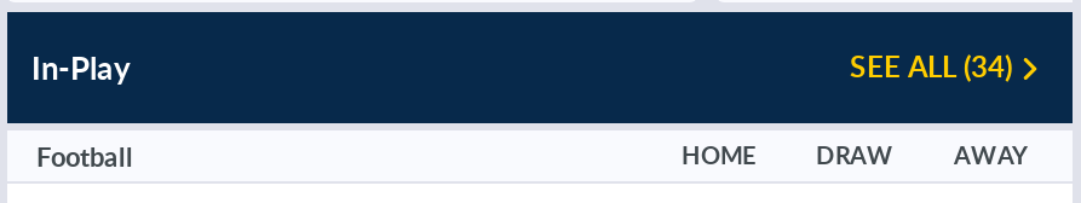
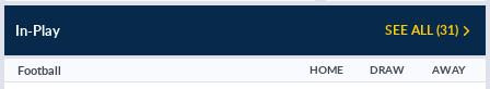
[850,46,1012,87] SEE ALL (34) -> [385,21,458,39] SEE ALL (31)

